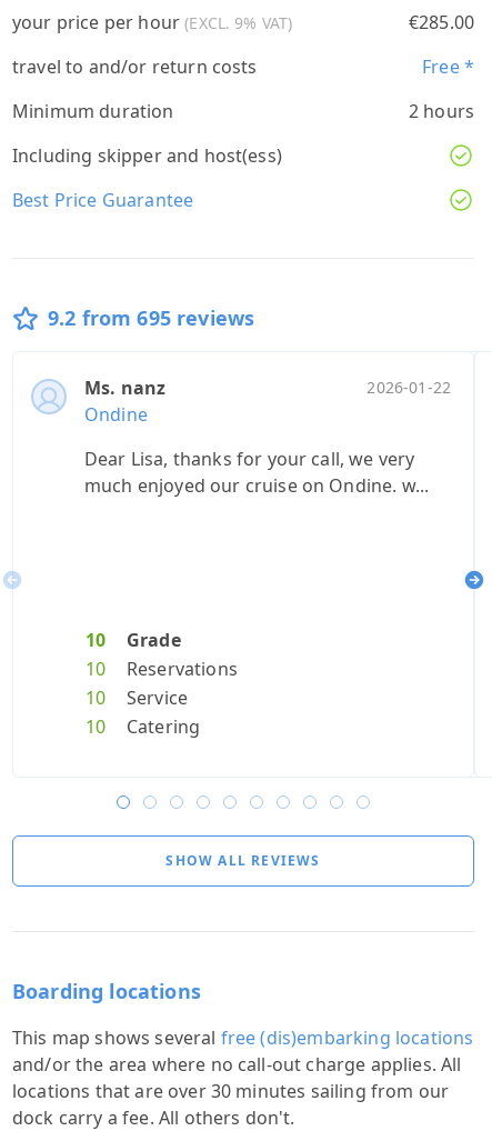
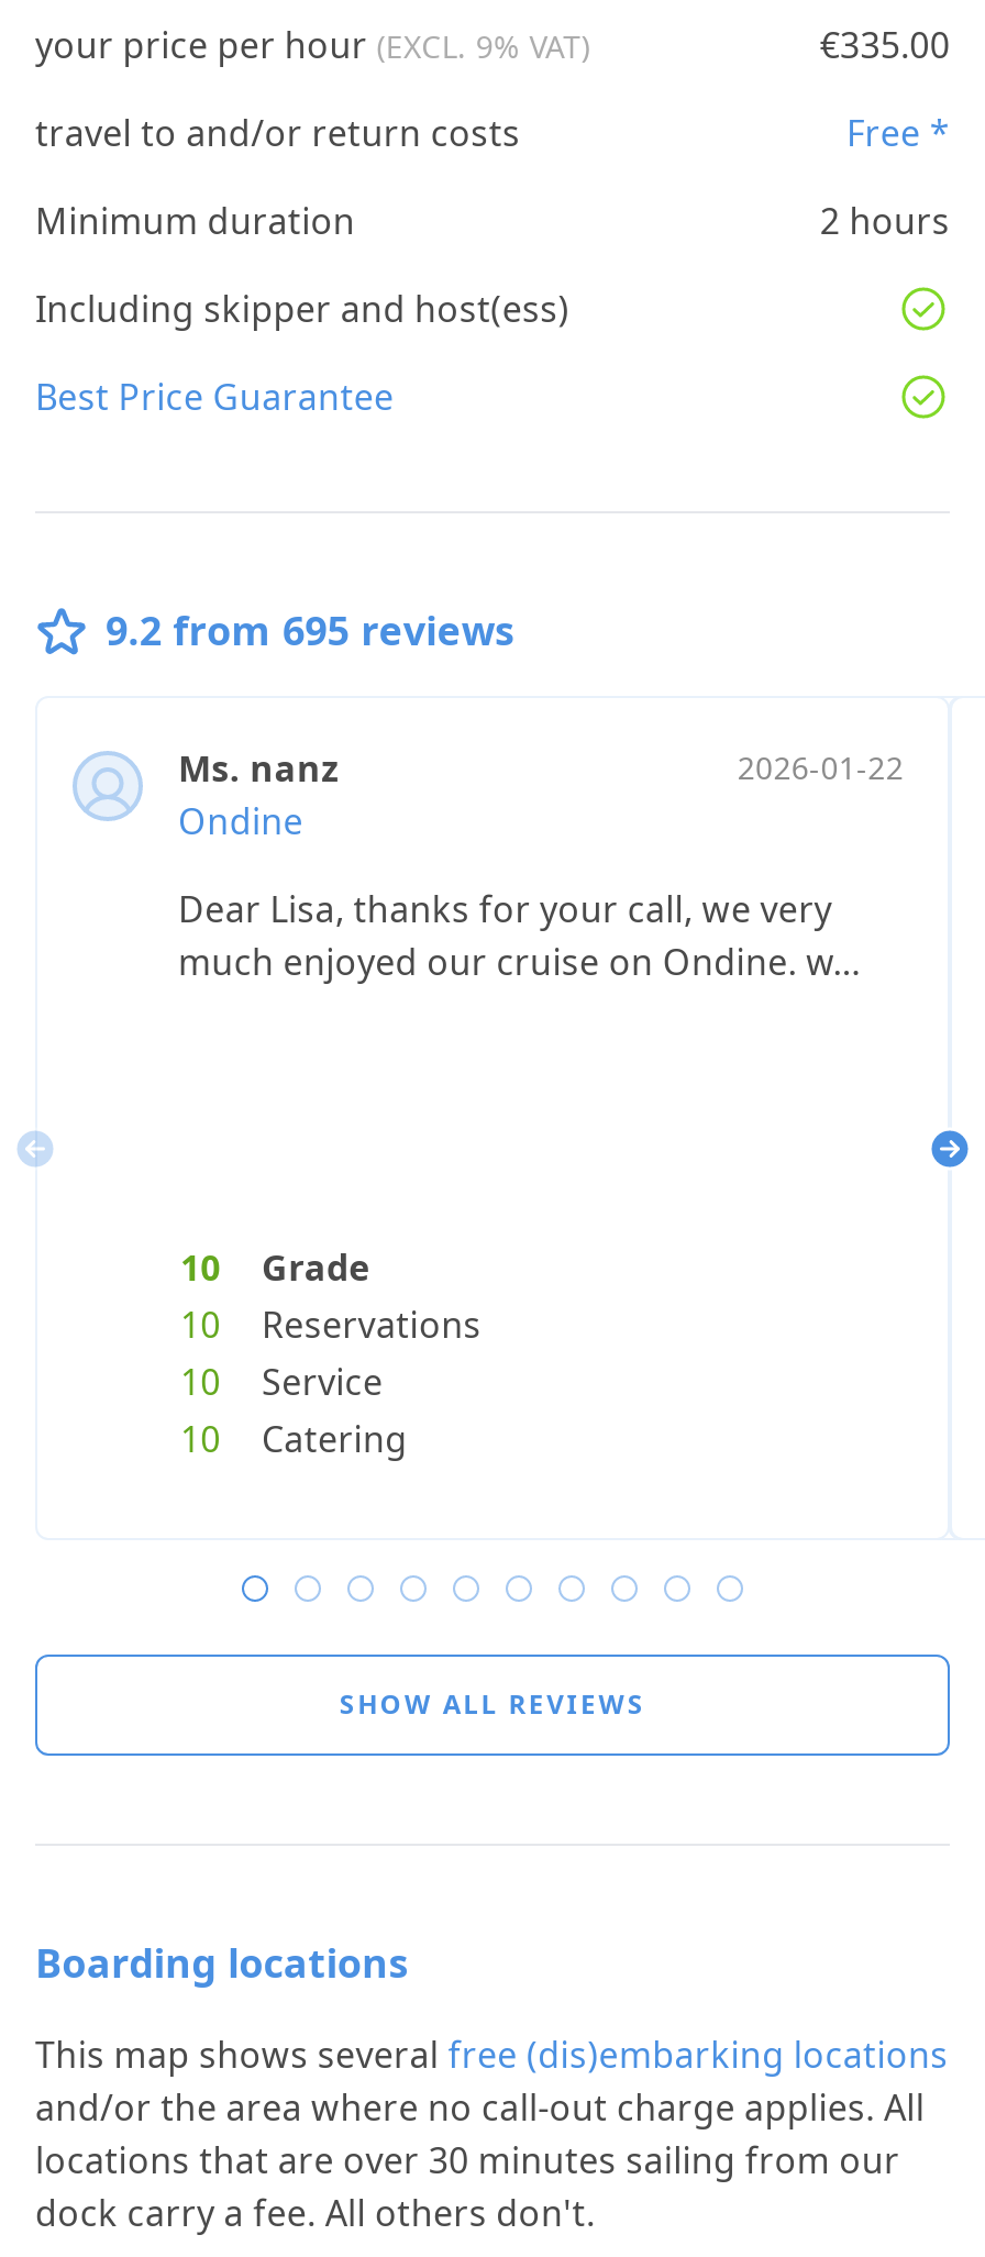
[409,10,474,34] €285.00 -> [820,21,950,69] €335.00

